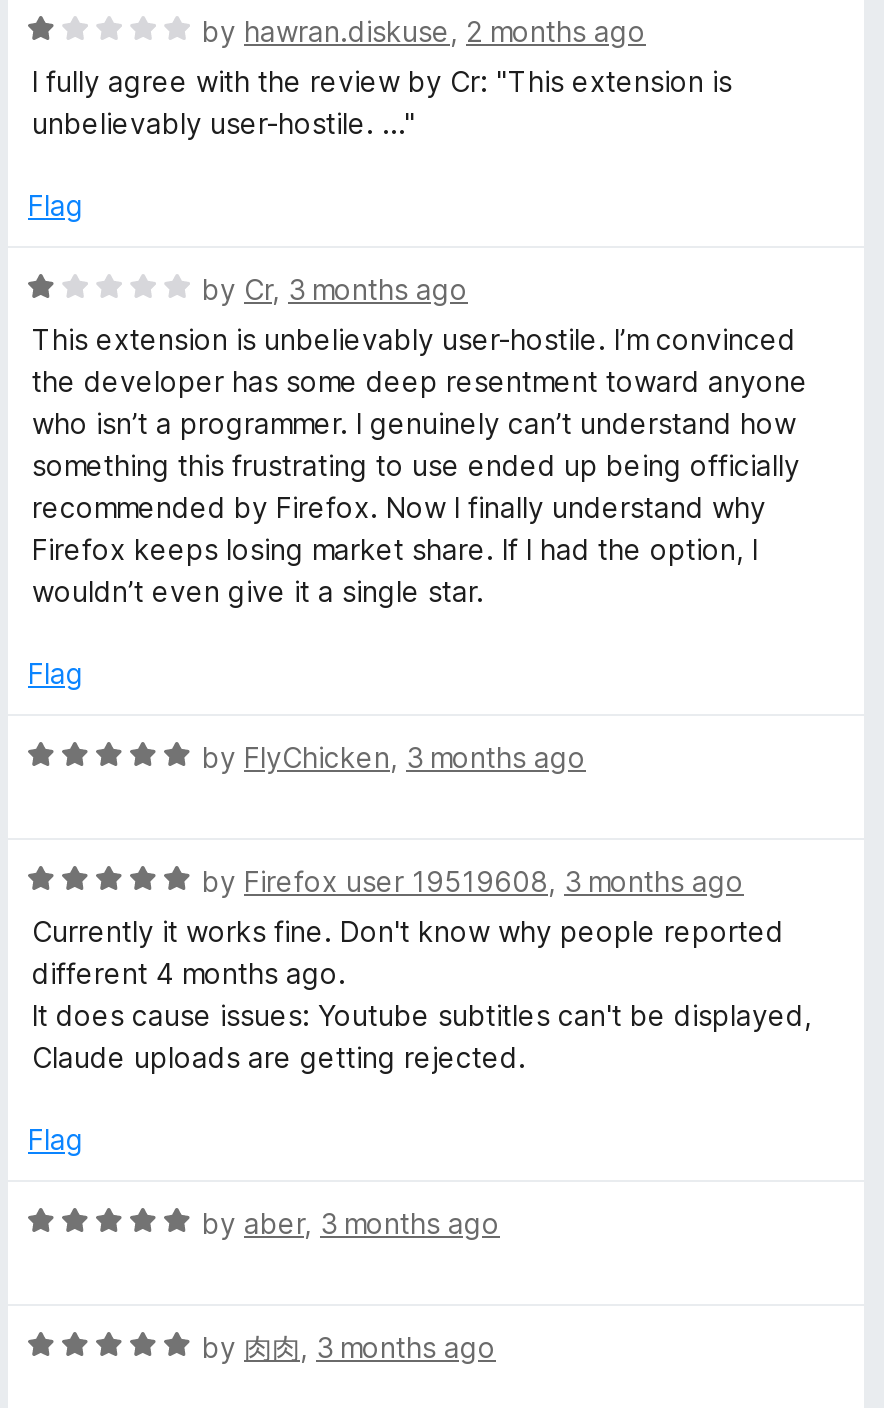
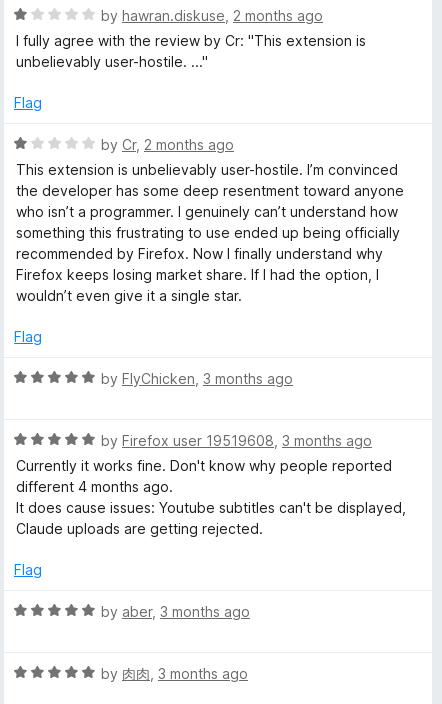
[202,272,468,306] by Cr, 3 months ago -> [101,136,234,153] by Cr, 2 months ago

